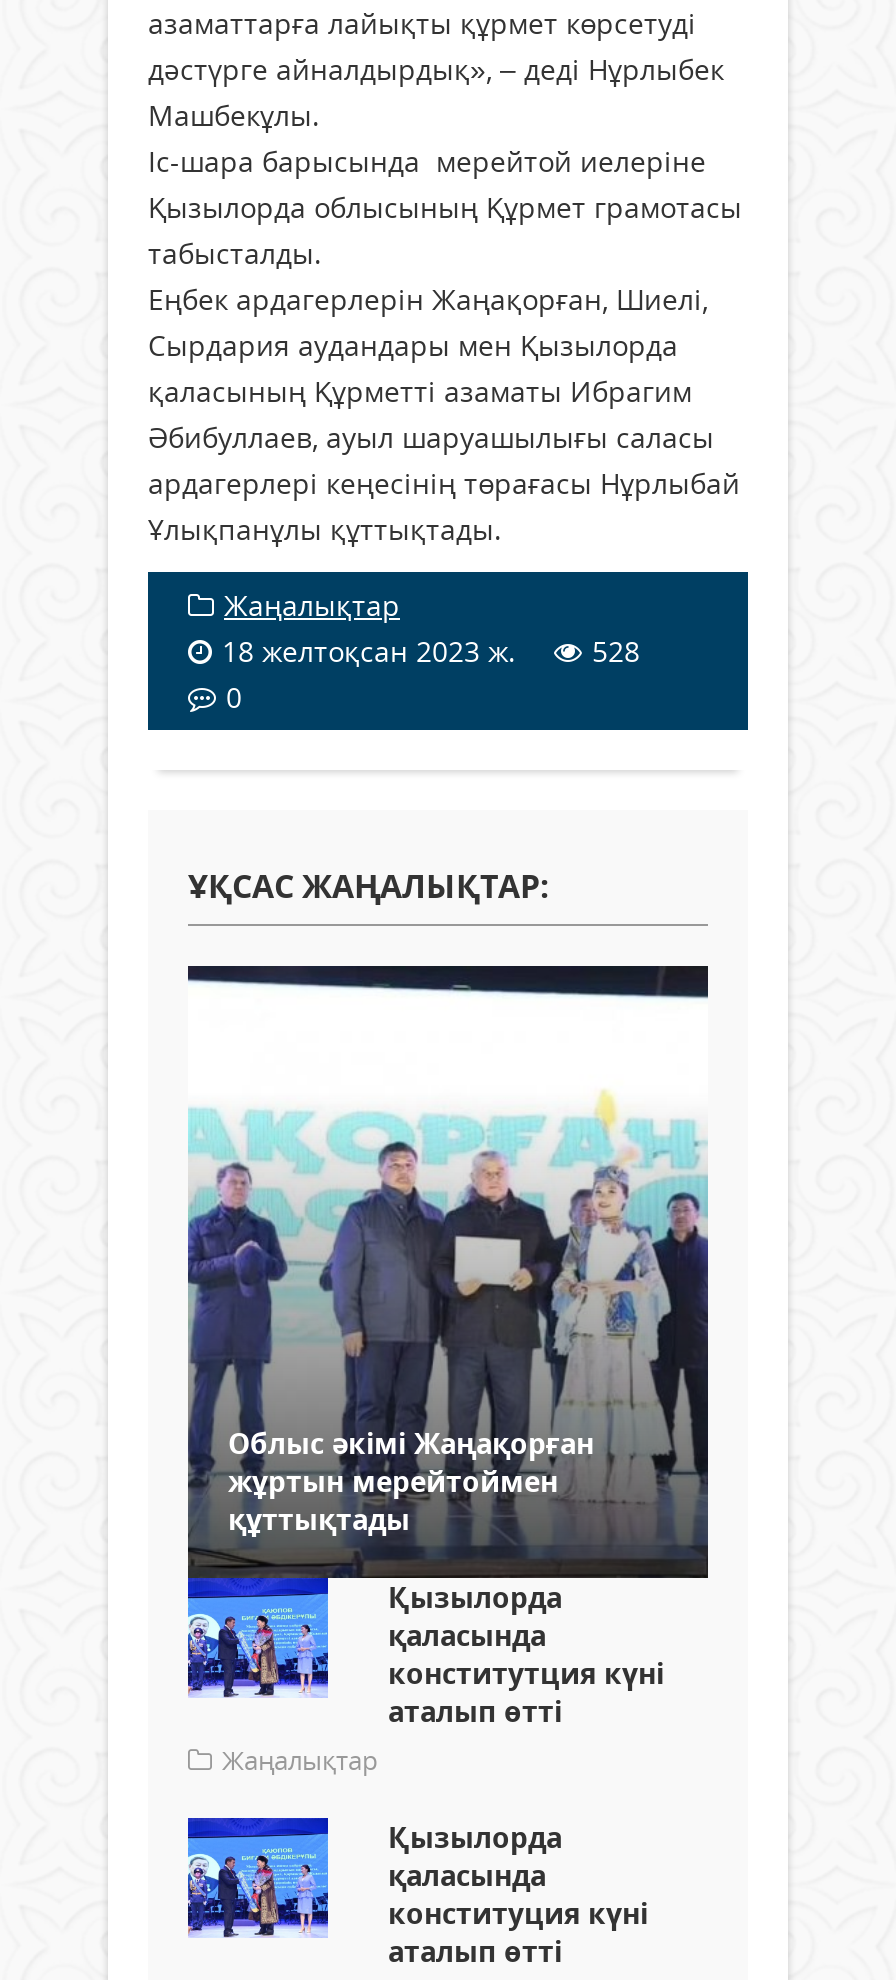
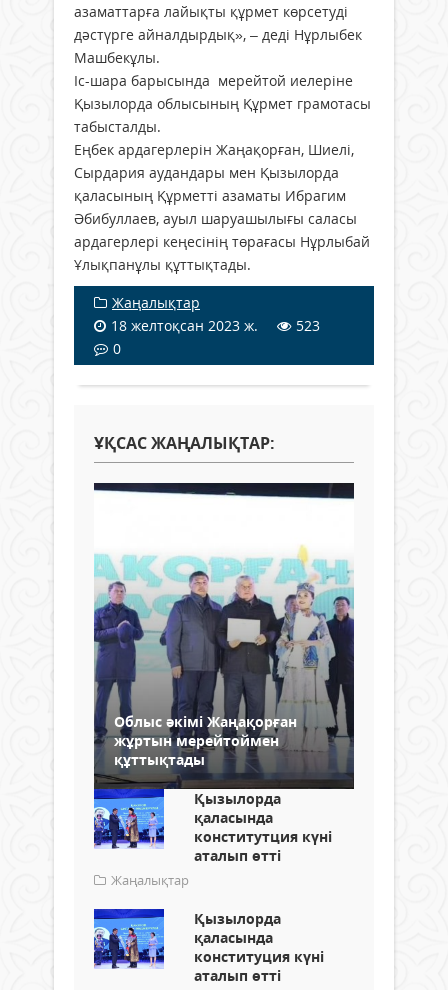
[222,633,640,671] 18 желтоқсан 2023 ж. 528 -> [111,316,320,335] 18 желтоқсан 2023 ж. 523

